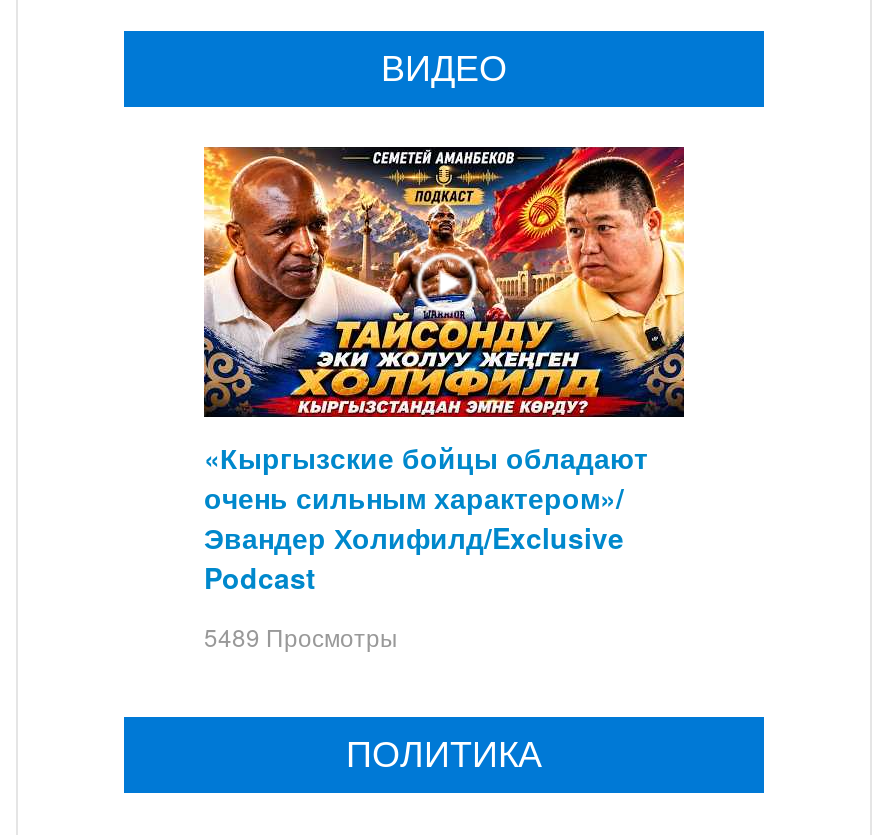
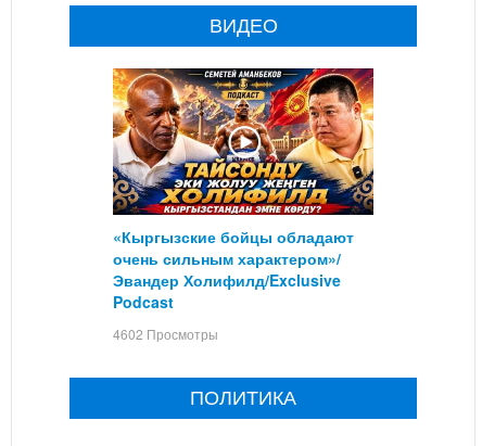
[204,619,398,653] 5489 Просмотры -> [113,324,218,343] 4602 Просмотры

